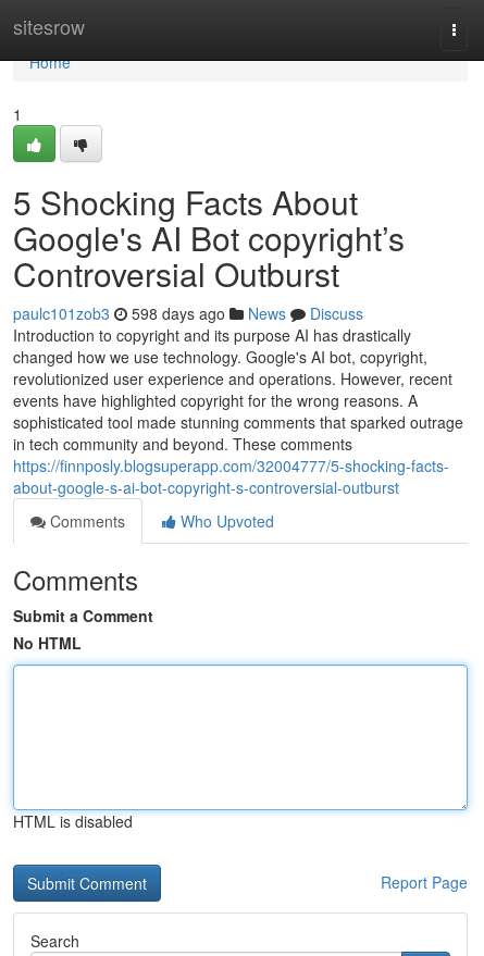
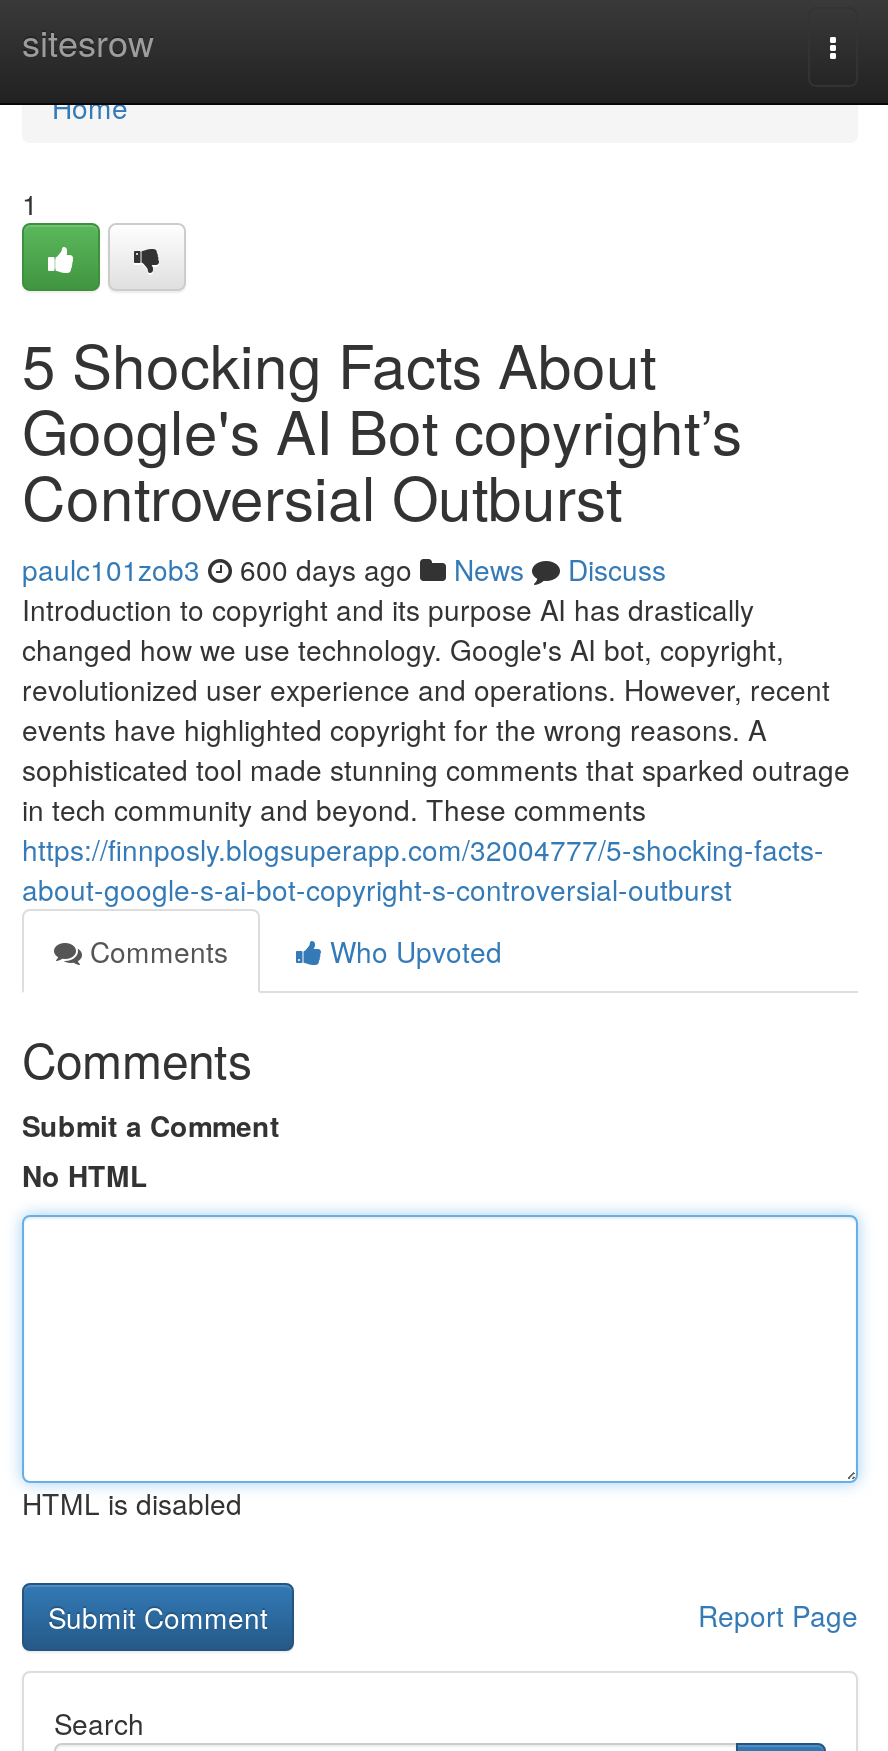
[13,302,363,324] paulc101zob3 598 days ago News Discuss -> [22,549,666,589] paulc101zob3 600 days ago News Discuss

